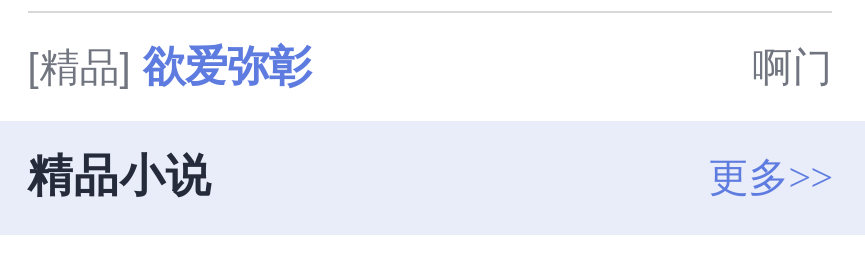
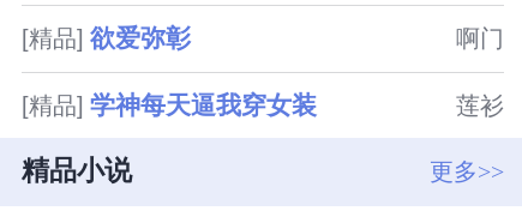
none -> [21,91,504,120] [精品] 学神每天逼我穿女装 | 莲衫

